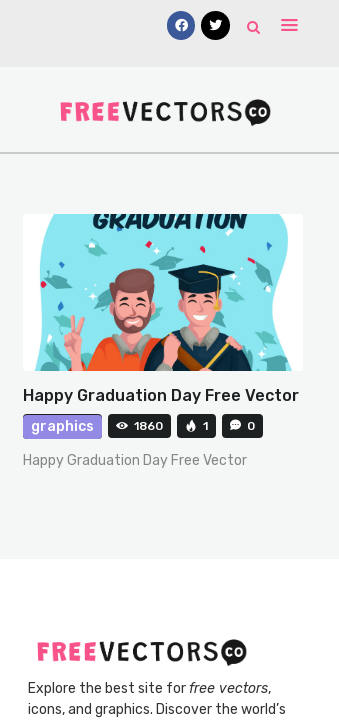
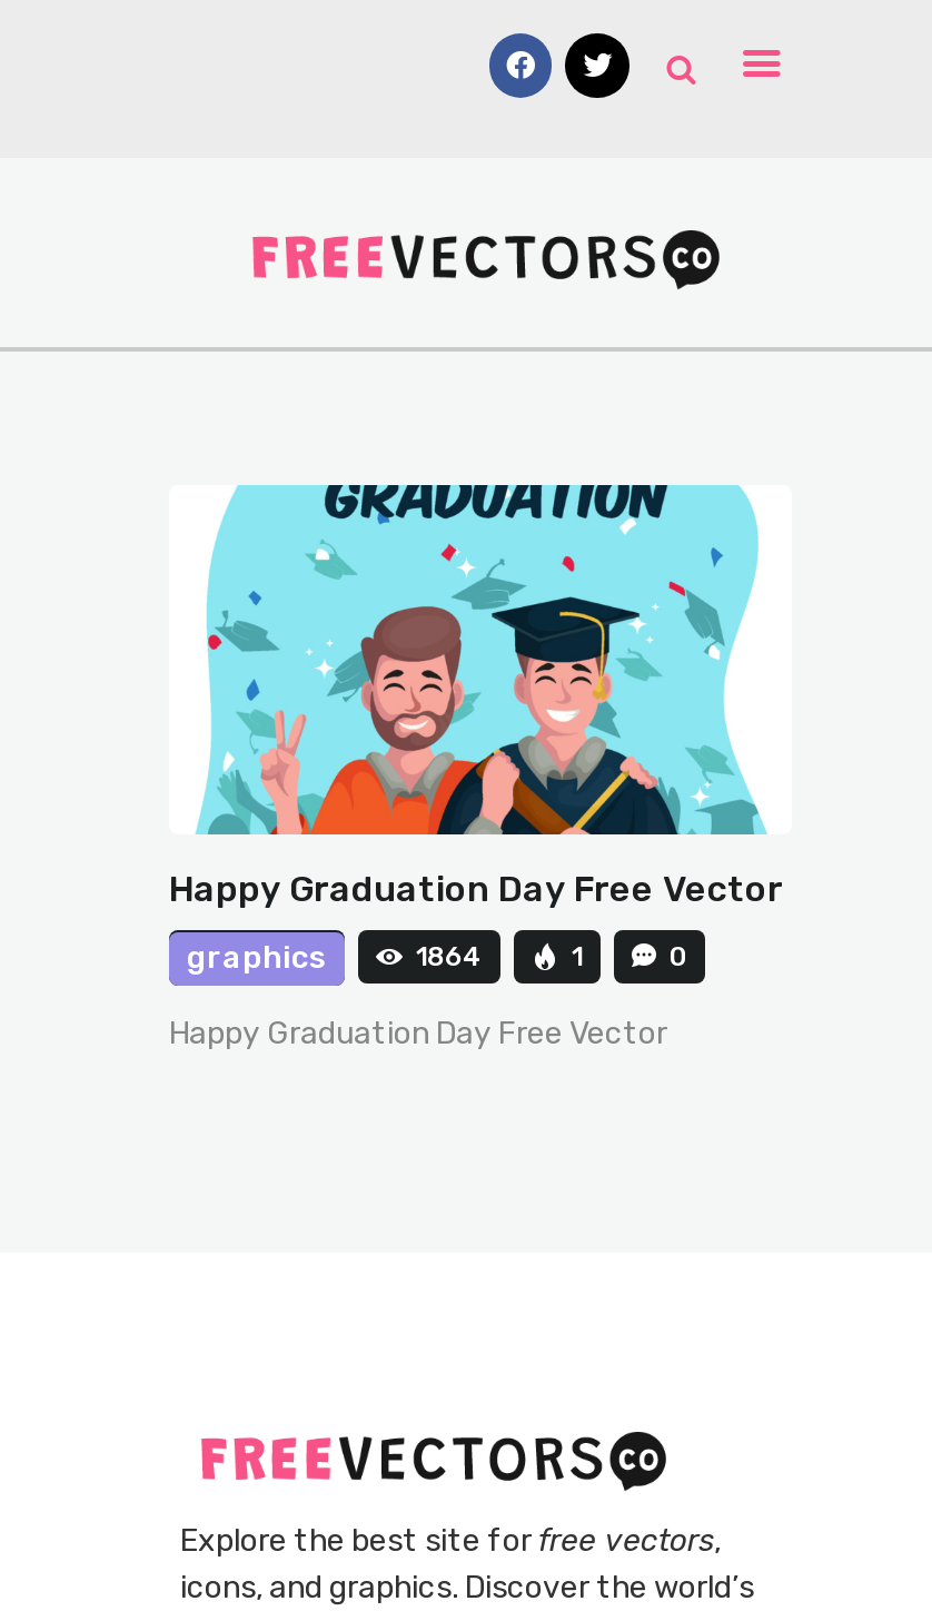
[134,419,163,433] 1860 -> [416,942,483,973] 1864

